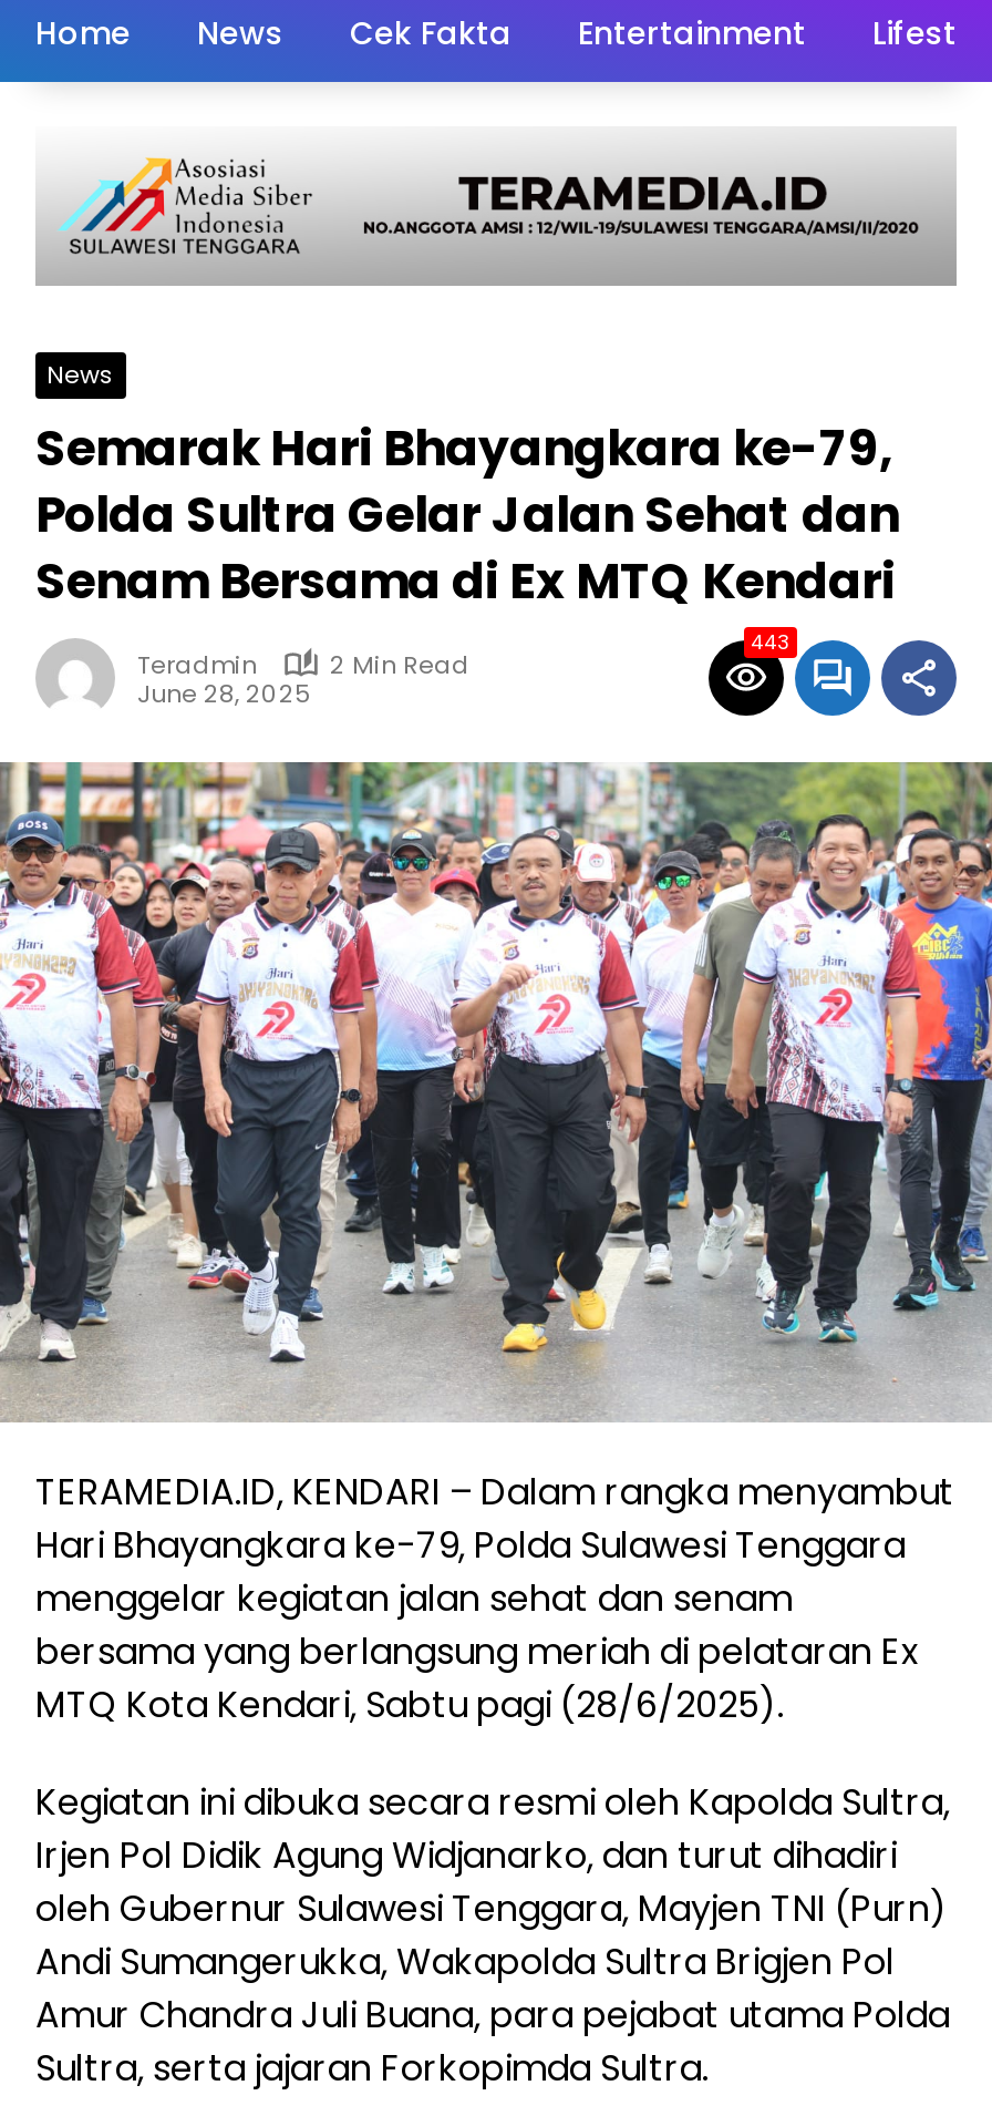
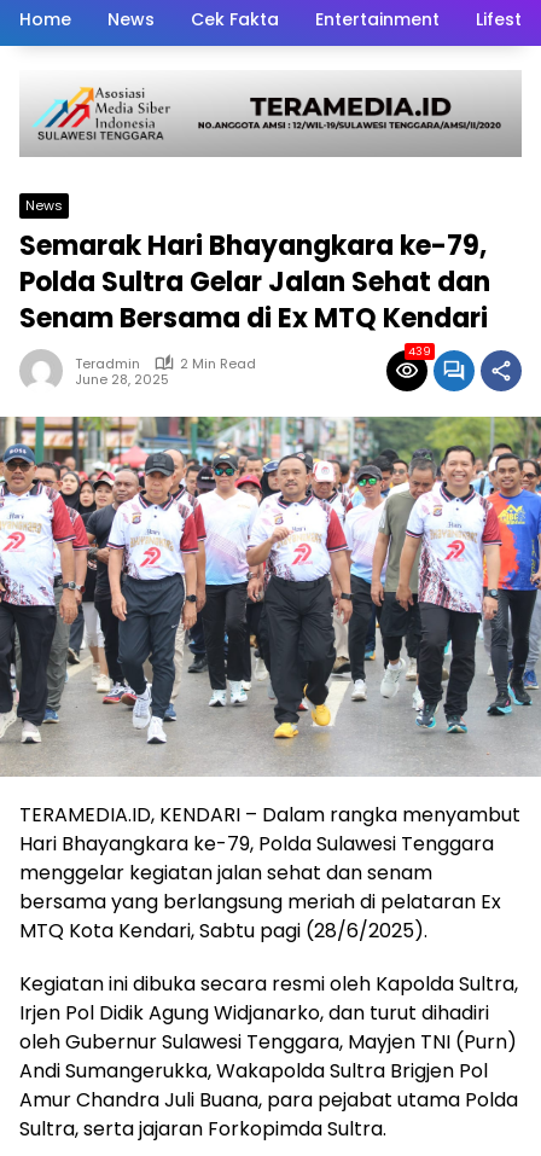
[751,629,790,656] 443 -> [408,344,431,359] 439

